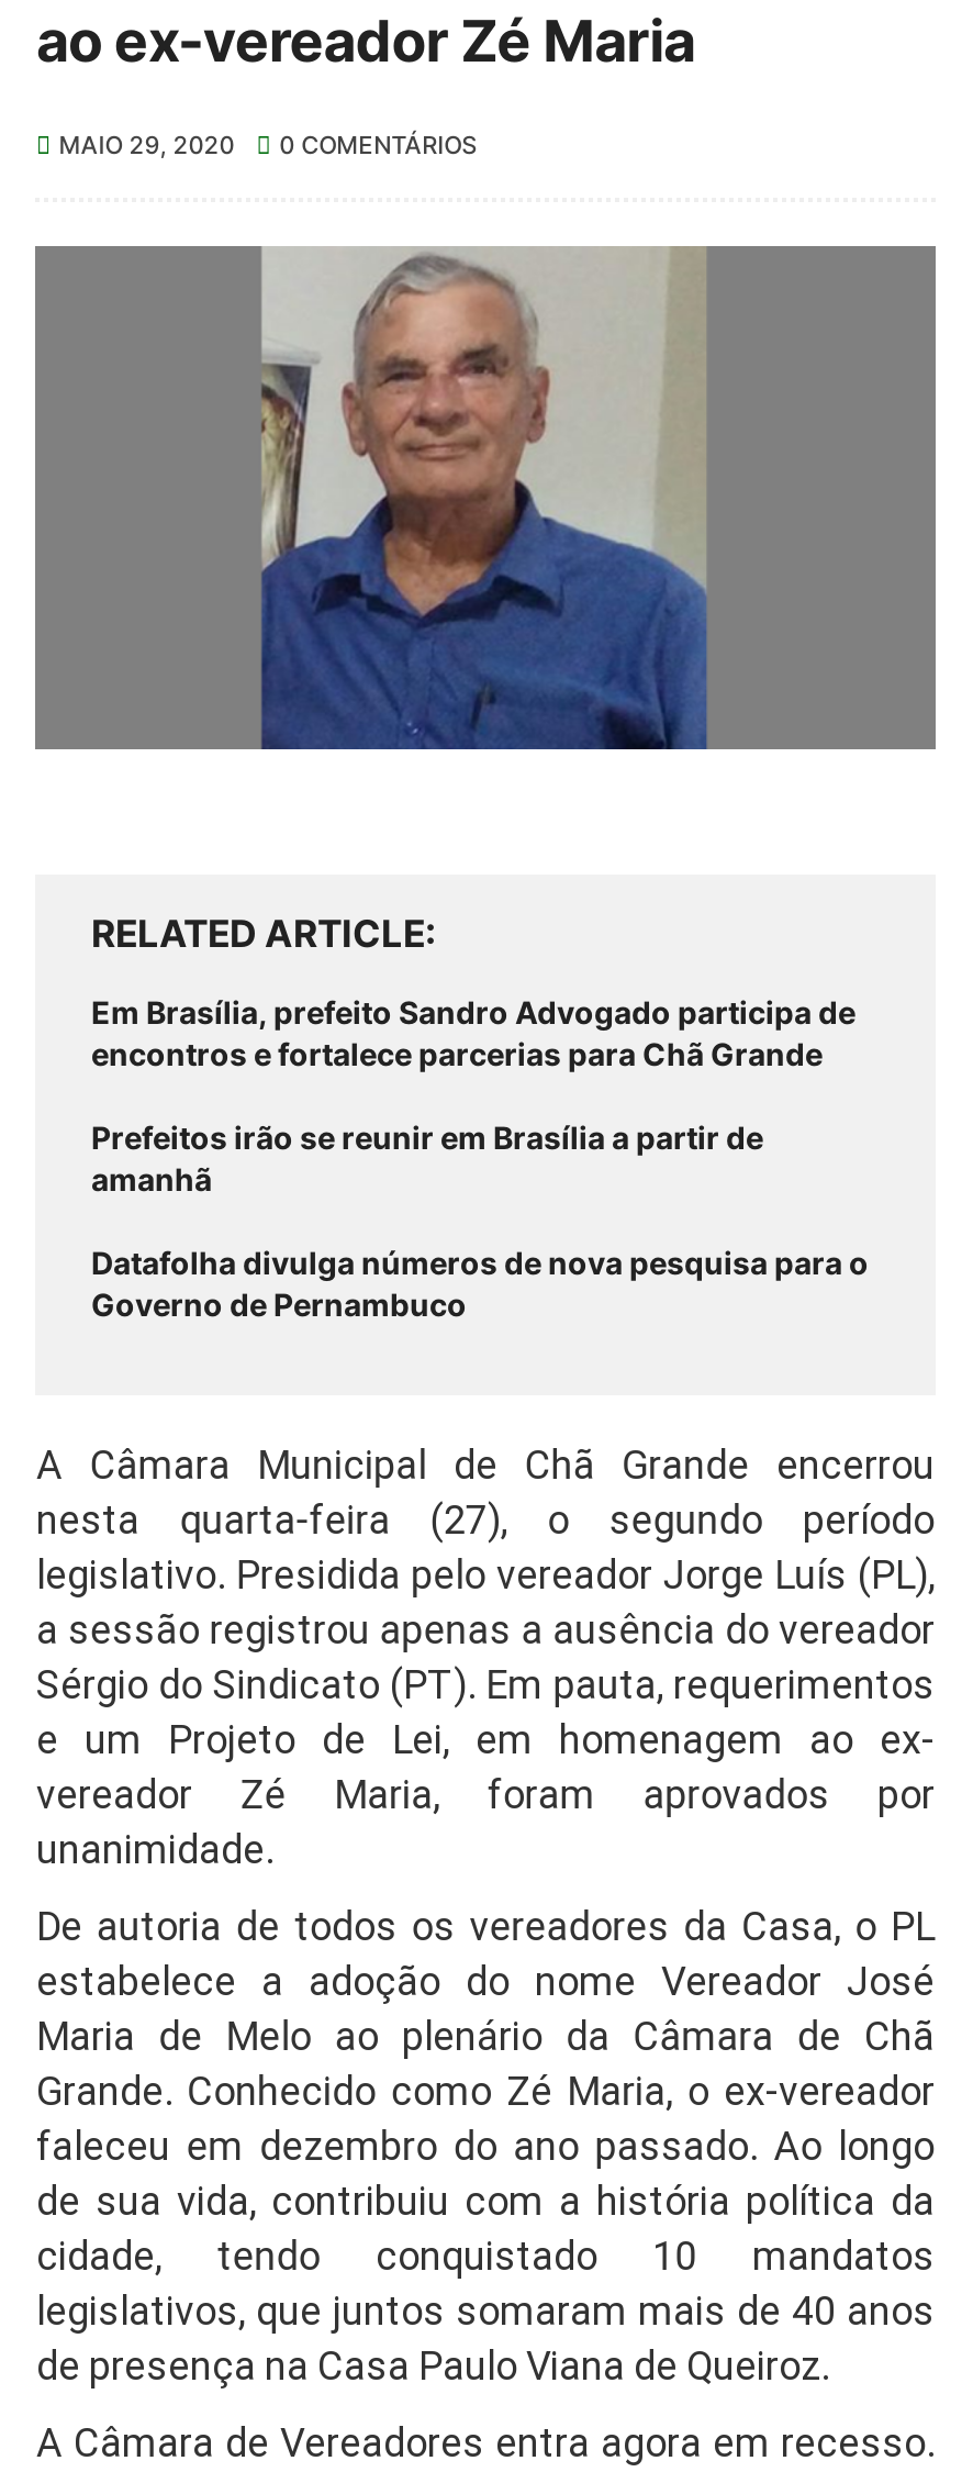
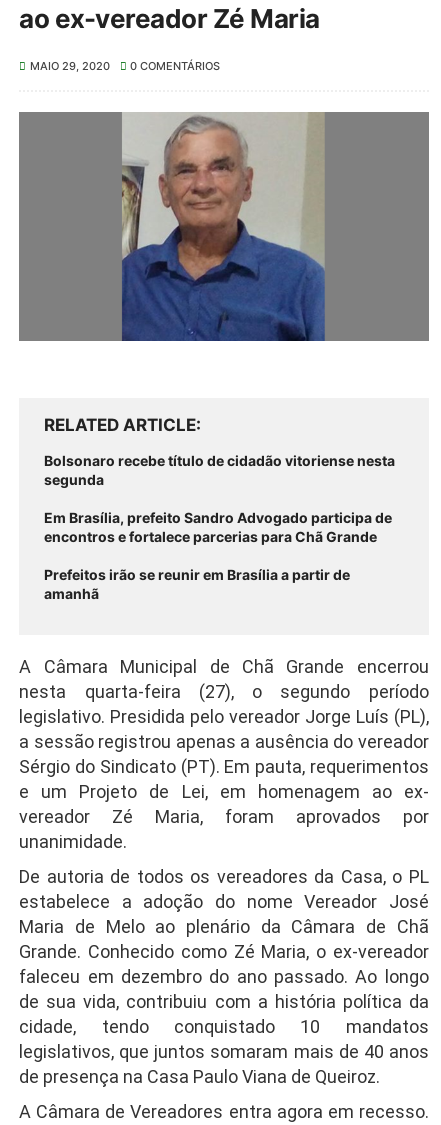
none -> [44,452,395,488] Bolsonaro recebe título de cidadão vitoriense nesta | segunda
moved [91,994,855,1198] -> [44,509,392,602]: Em Brasília, prefeito Sandro Advogado participa de | encontros e fortalece parcerias para Chã Grande | Prefeitos irão se reunir em Brasília a partir de | amanhã
[91,1245,869,1324] Datafolha divulga números de nova pesquisa para o | Governo de Pernambuco -> none

